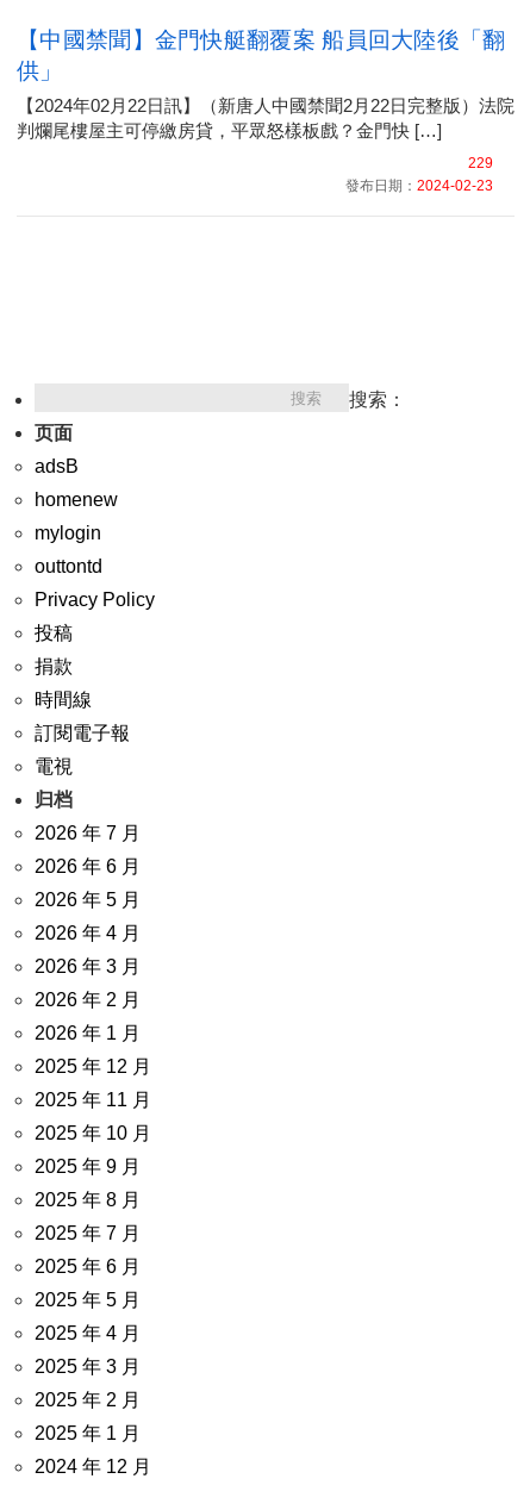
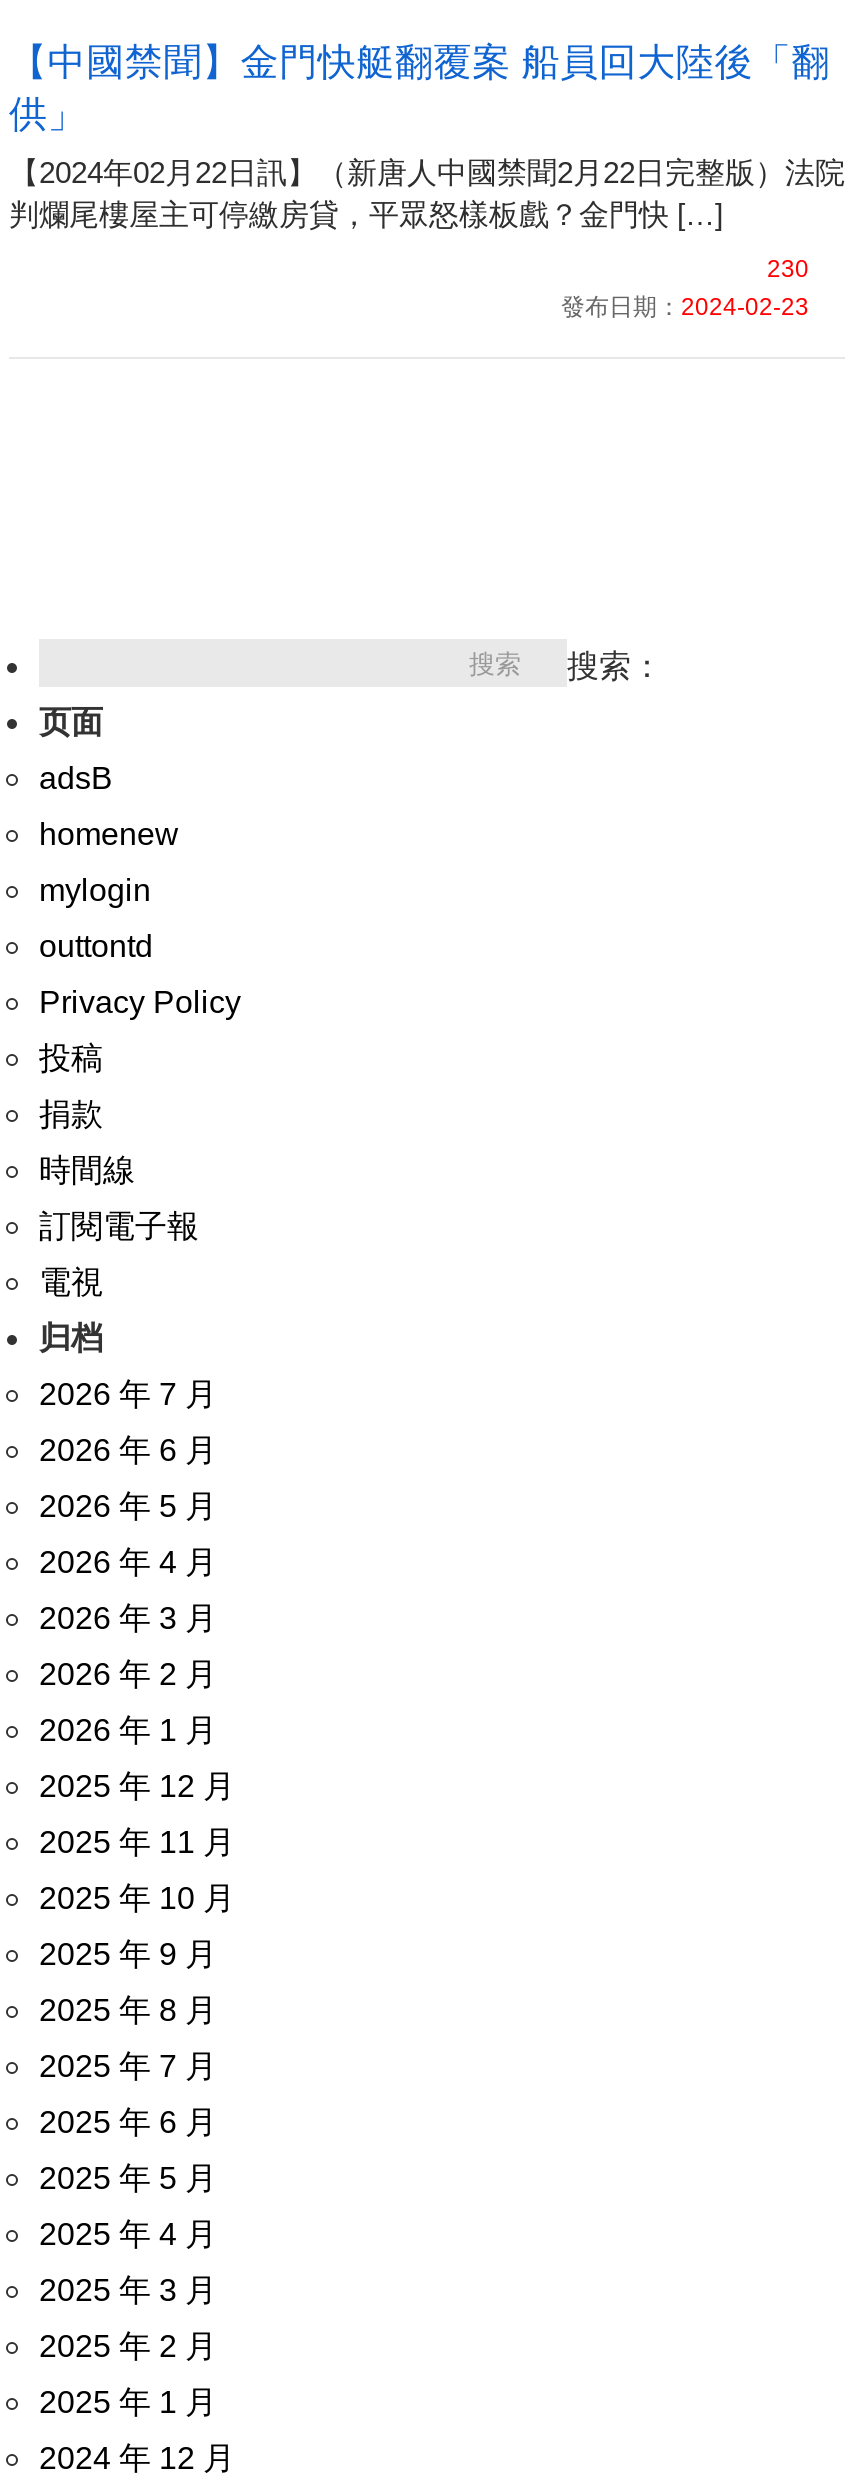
[468,155,493,171] 229 -> [767,255,809,283] 230

